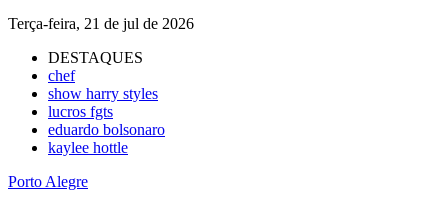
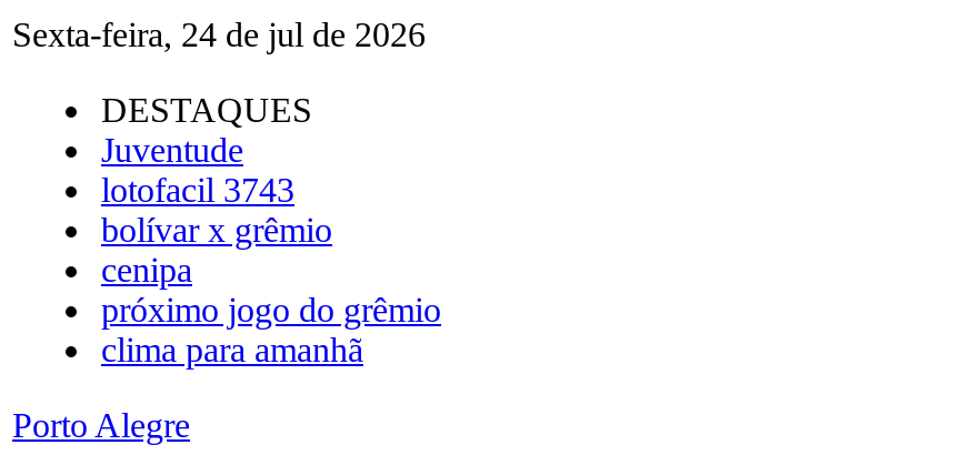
[8,15,194,32] Terça-feira, 21 de jul de 2026 -> [12,16,426,53] Sexta-feira, 24 de jul de 2026
[48,67,165,156] chef | show harry styles | lucros fgts | eduardo bolsonaro | kaylee hottle -> [101,131,441,368] Juventude | lotofacil 3743 | bolívar x grêmio | cenipa | próximo jogo do grêmio | clima para amanhã

